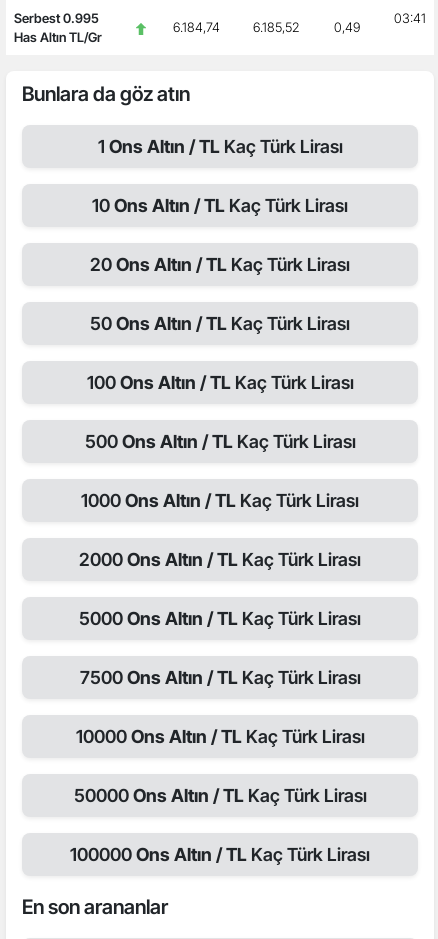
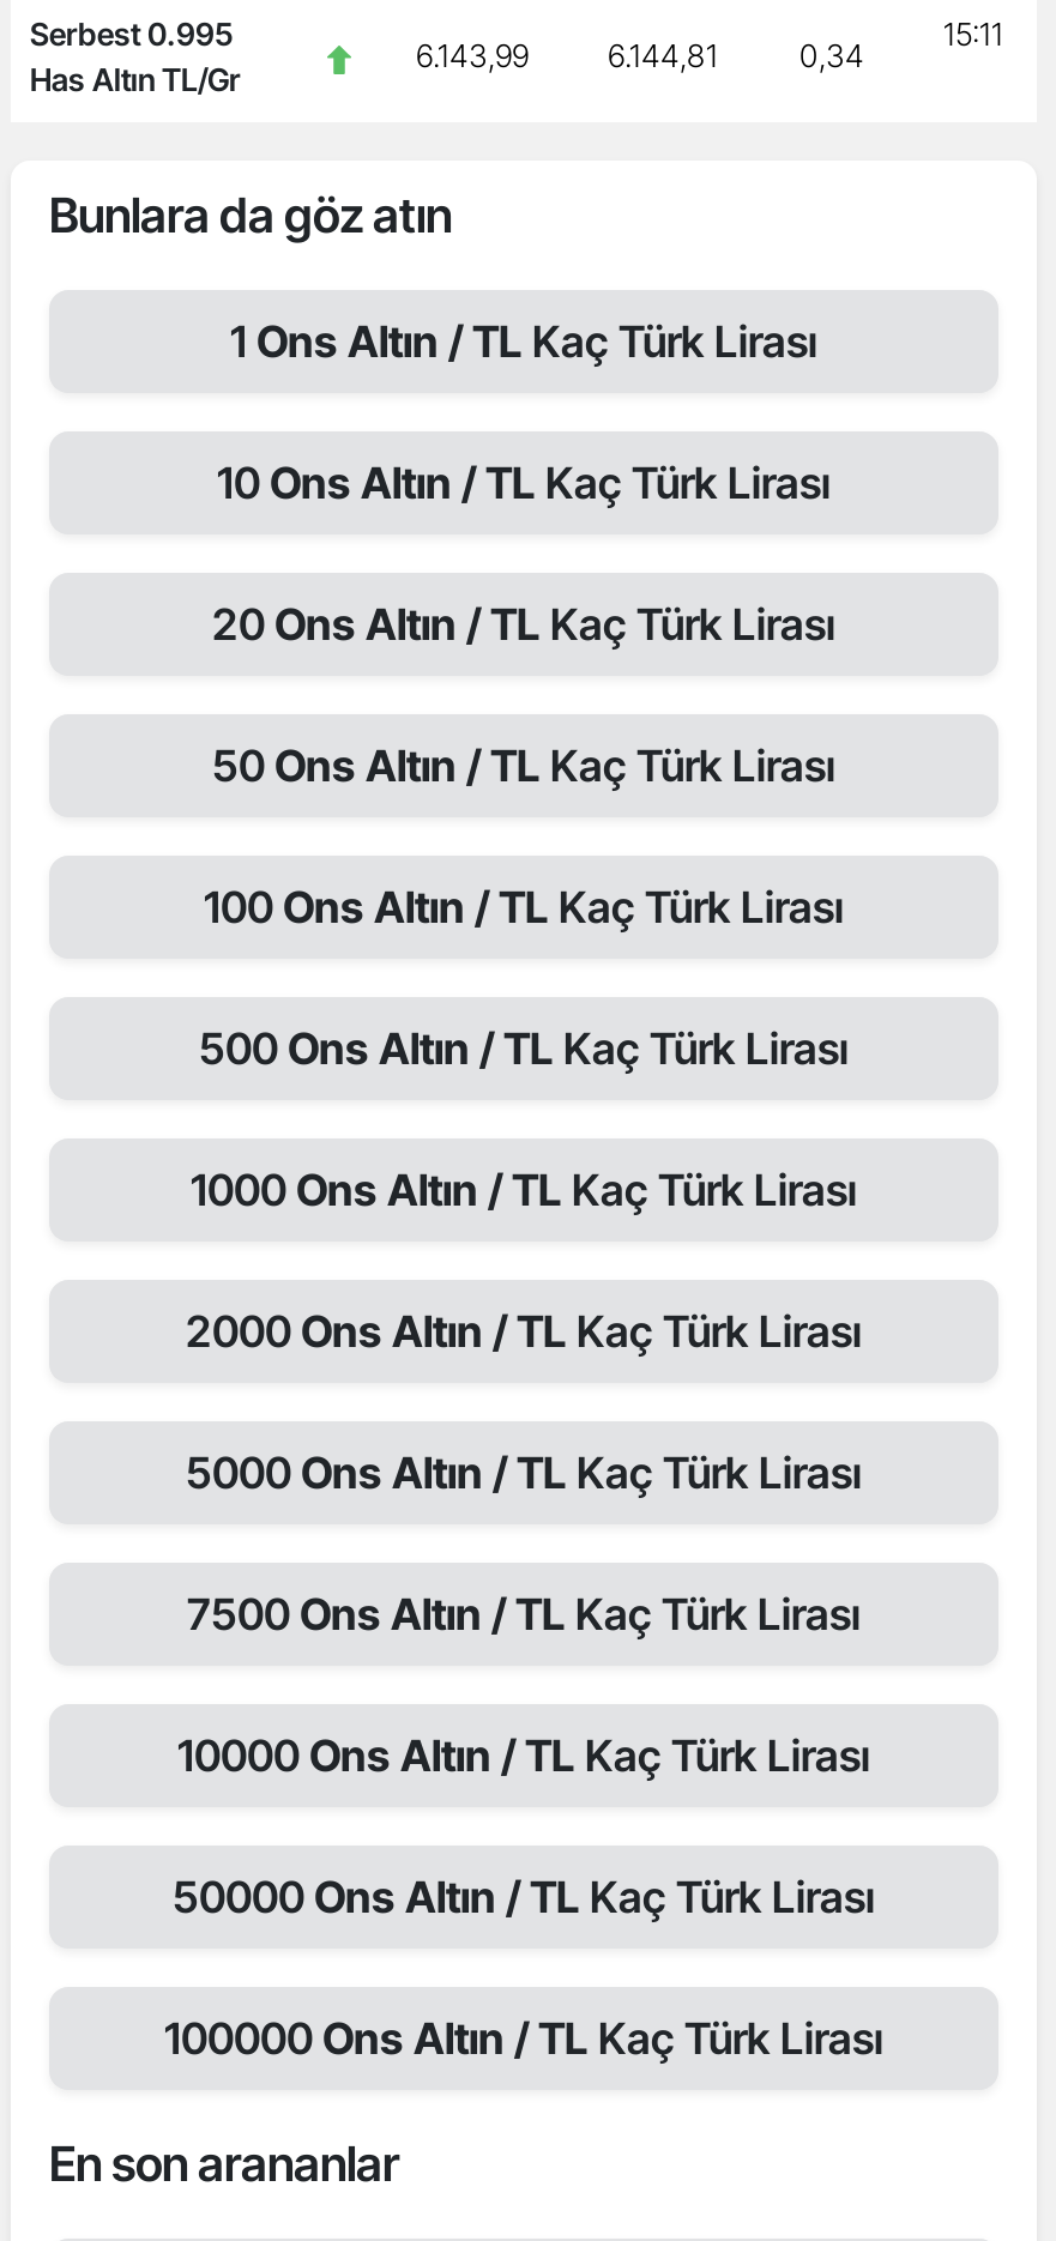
[394,10,426,26] 03:41 -> [943,15,1003,53] 15:11
[173,19,220,35] 6.184,74 -> [416,36,529,75] 6.143,99
[253,19,300,35] 6.185,52 -> [608,36,718,75] 6.144,81
[334,19,360,35] 0,49 -> [799,36,864,75] 0,34

